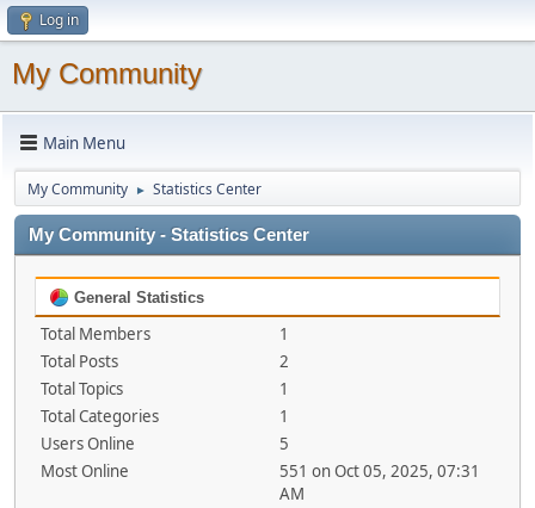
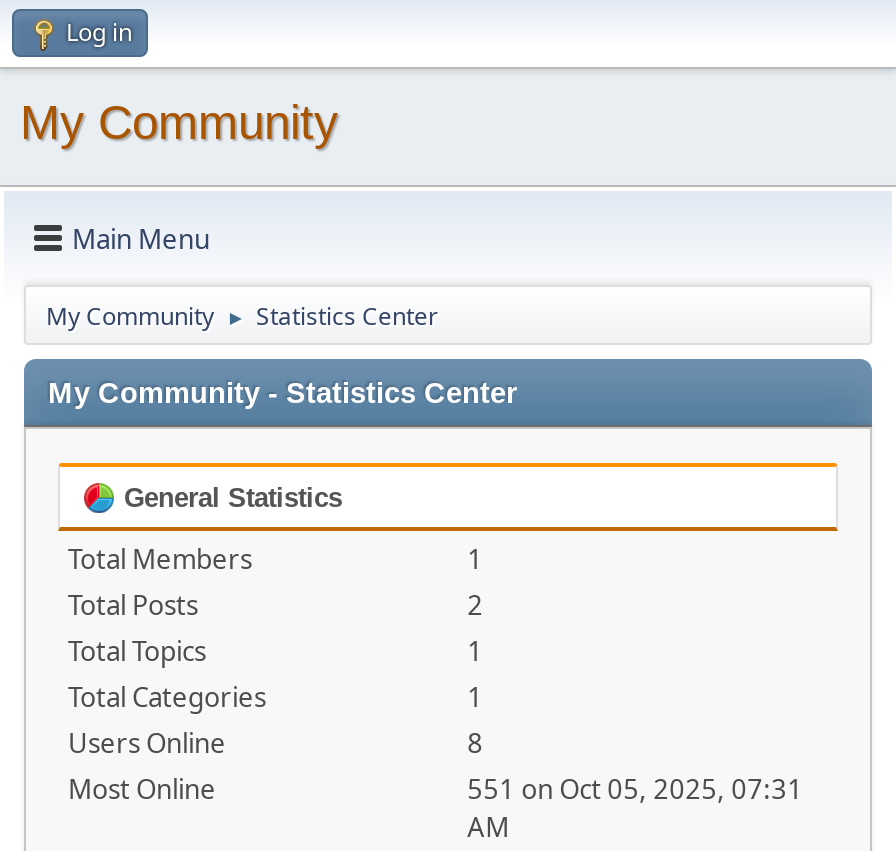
[279,433,289,454] 5 -> [467,725,483,761] 8

